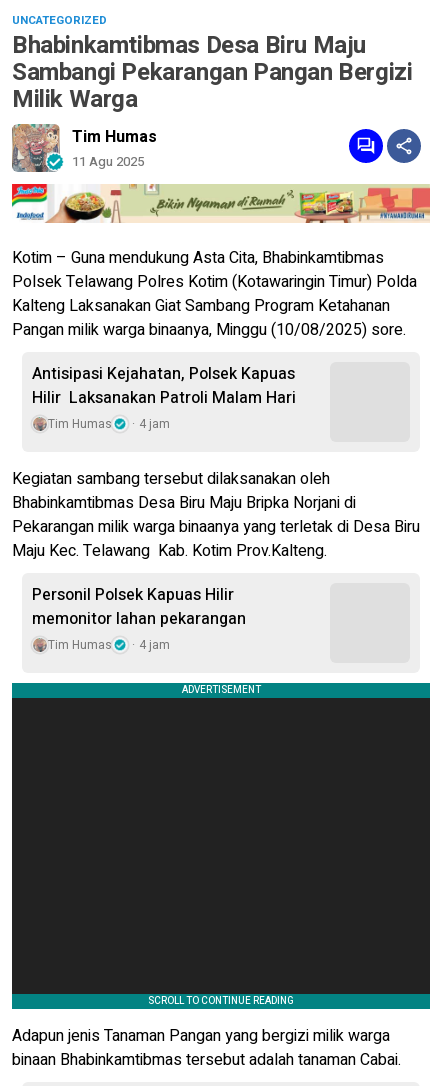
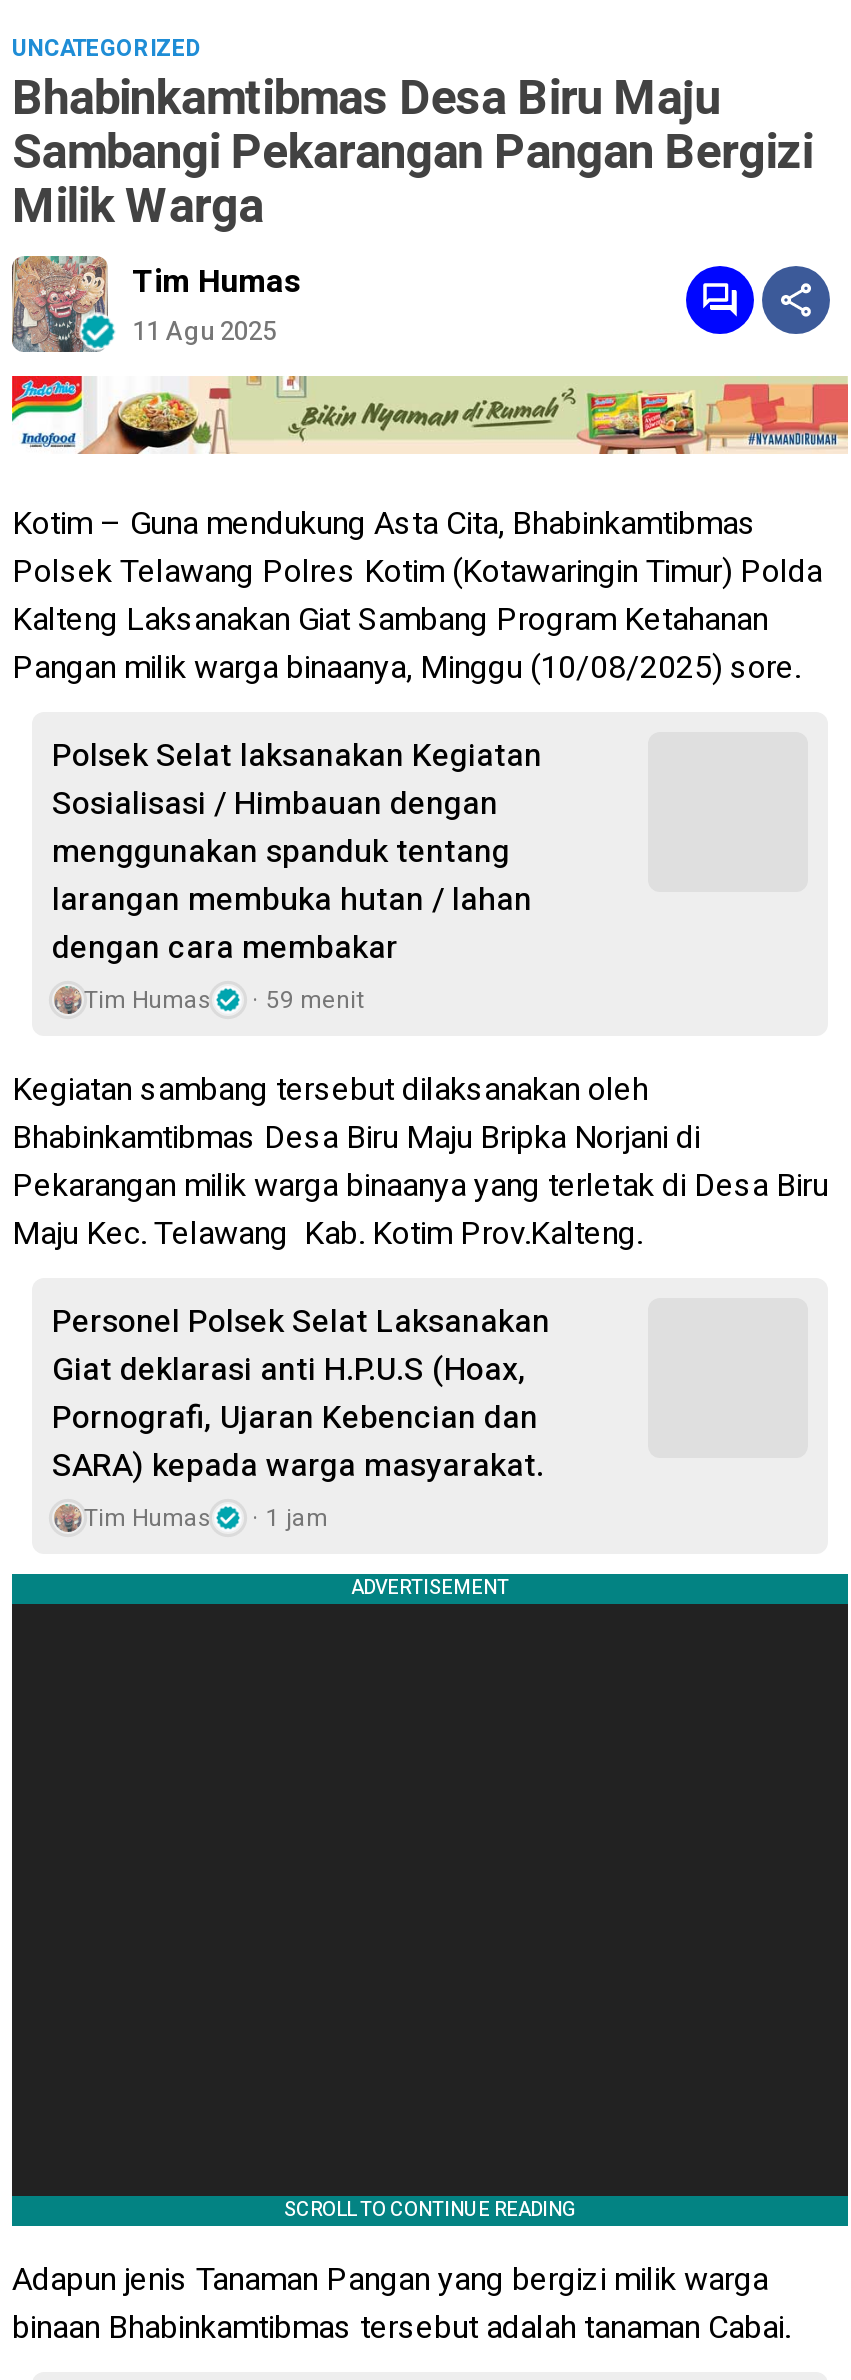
[32,362,296,410] Antisipasi Kejahatan, Polsek Kapuas | Hilir Laksanakan Patroli Malam Hari -> [52,731,542,971] Polsek Selat laksanakan Kegiatan | Sosialisasi / Himbauan dengan | menggunakan spanduk tentang | larangan membuka hutan / lahan | dengan cara membakar
[48,415,170,433] Tim Humas 4 jam -> [84,981,364,1017] Tim Humas 59 menit
[32,583,246,631] Personil Polsek Kapuas Hilir | memonitor lahan pekarangan -> [52,1297,552,1489] Personel Polsek Selat Laksanakan | Giat deklarasi anti H.P.U.S (Hoax, | Pornografi, Ujaran Kebencian dan | SARA) kepada warga masyarakat.
[48,636,170,654] Tim Humas 4 jam -> [84,1499,328,1535] Tim Humas 1 jam

